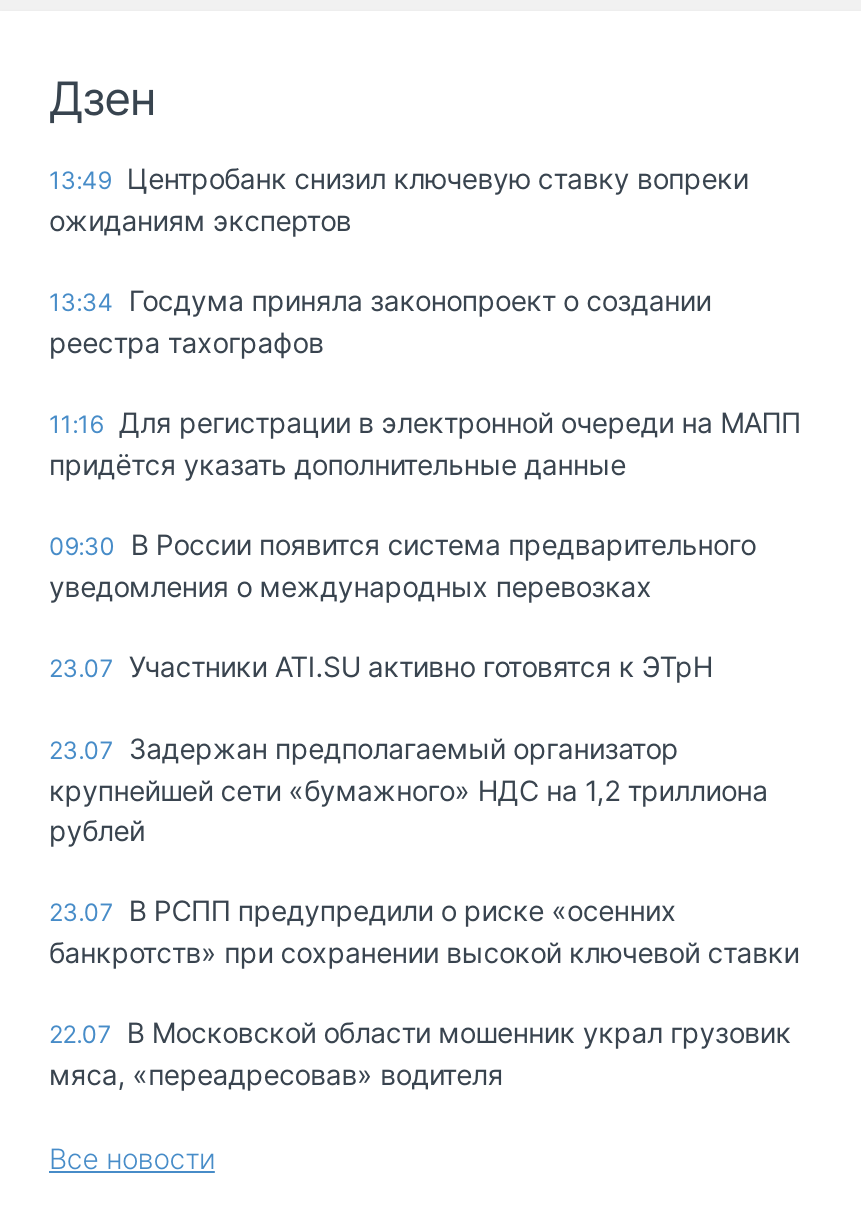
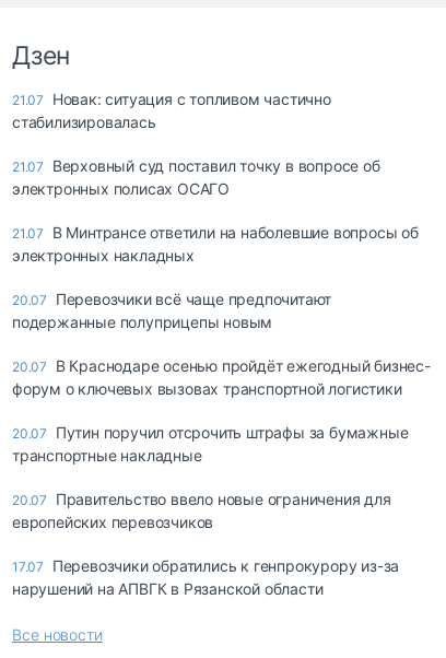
[49,161,748,237] 13:49 Центробанк снизил ключевую ставку вопреки | ожиданиям экспертов -> [12,90,331,131] 21.07 Новак: ситуация с топливом частично | стабилизировалась
[49,283,711,359] 13:34 Госдума приняла законопроект о создании | реестра тахографов -> [12,156,380,198] 21.07 Верховный суд поставил точку в вопросе об | электронных полисах ОСАГО
[49,405,801,481] 11:16 Для регистрации в электронной очереди на МАПП | придётся указать дополнительные данные -> [12,223,418,265] 21.07 В Минтрансе ответили на наболевшие вопросы об | электронных накладных
[49,527,756,603] 09:30 В России появится система предварительного | уведомления о международных перевозках -> [12,290,331,331] 20.07 Перевозчики всё чаще предпочитают | подержанные полуприцепы новым
[49,649,712,683] 23.07 Участники ATI.SU активно готовятся к ЭТрН -> [12,356,430,398] 20.07 В Краснодаре осенью пройдёт ежегодный бизнес- | форум о ключевых вызовах транспортной логистики
[49,731,768,847] 23.07 Задержан предполагаемый организатор | крупнейшей сети «бумажного» НДС на 1,2 триллиона | рублей -> [12,423,408,465] 20.07 Путин поручил отсрочить штрафы за бумажные | транспортные накладные
[49,893,799,969] 23.07 В РСПП предупредили о риске «осенних | банкротств» при сохранении высокой ключевой ставки -> [12,490,391,531] 20.07 Правительство ввело новые ограничения для | европейских перевозчиков
[49,1015,791,1091] 22.07 В Московской области мошенник украл грузовик | мяса, «переадресовав» водителя -> [12,556,399,598] 17.07 Перевозчики обратились к генпрокурору из-за | нарушений на АПВГК в Рязанской области

